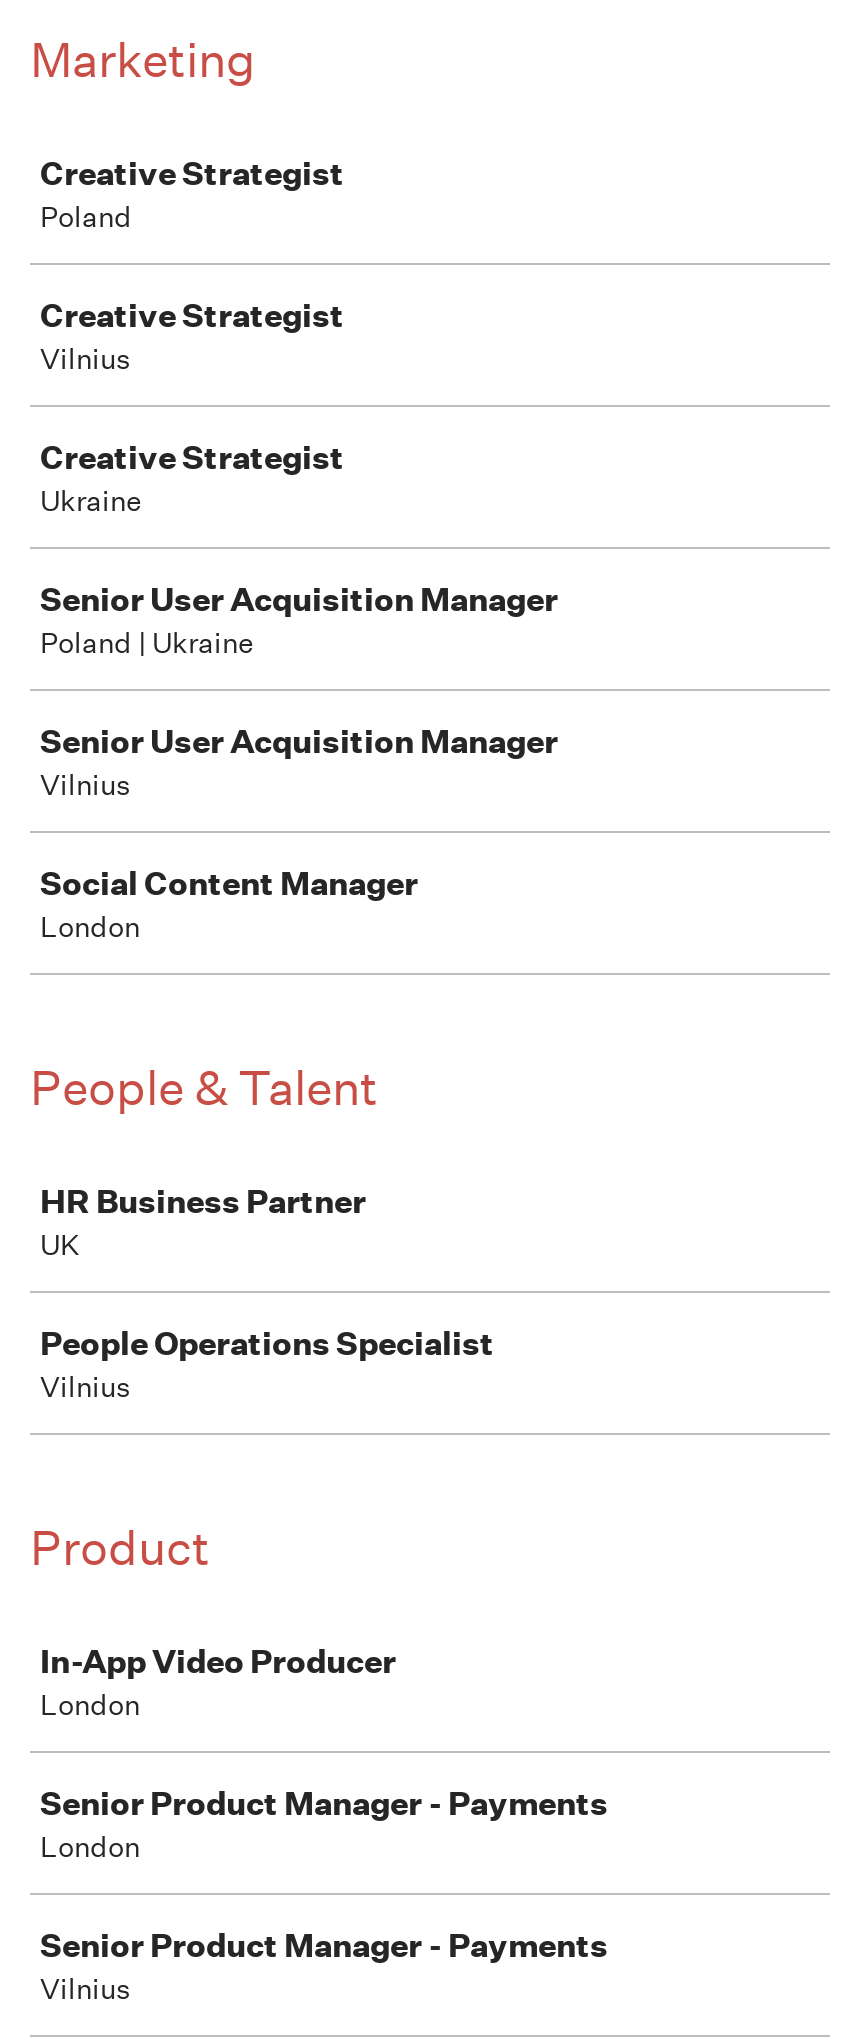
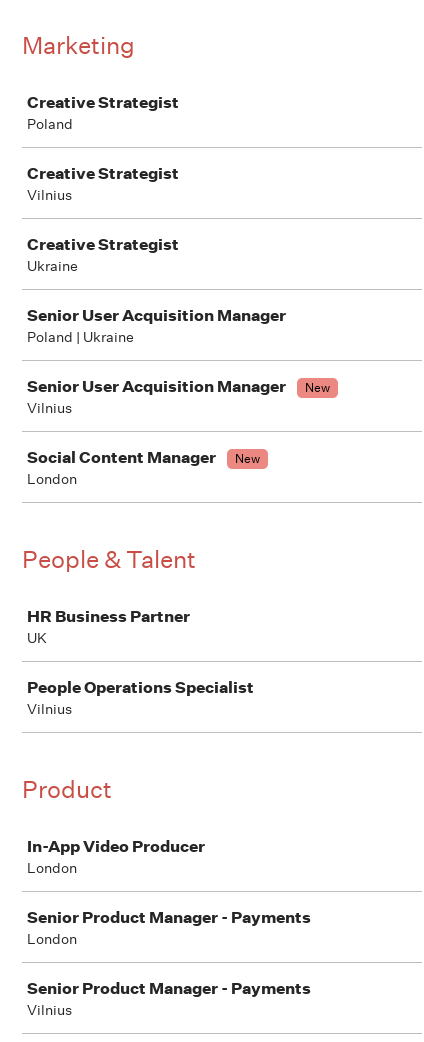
none -> [305,379,330,396] New
none -> [235,450,260,467] New

